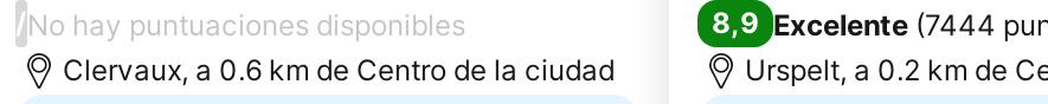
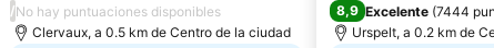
[63,53,615,89] Clervaux, a 0.6 km de Centro de la ciudad -> [32,25,291,41] Clervaux, a 0.5 km de Centro de la ciudad

